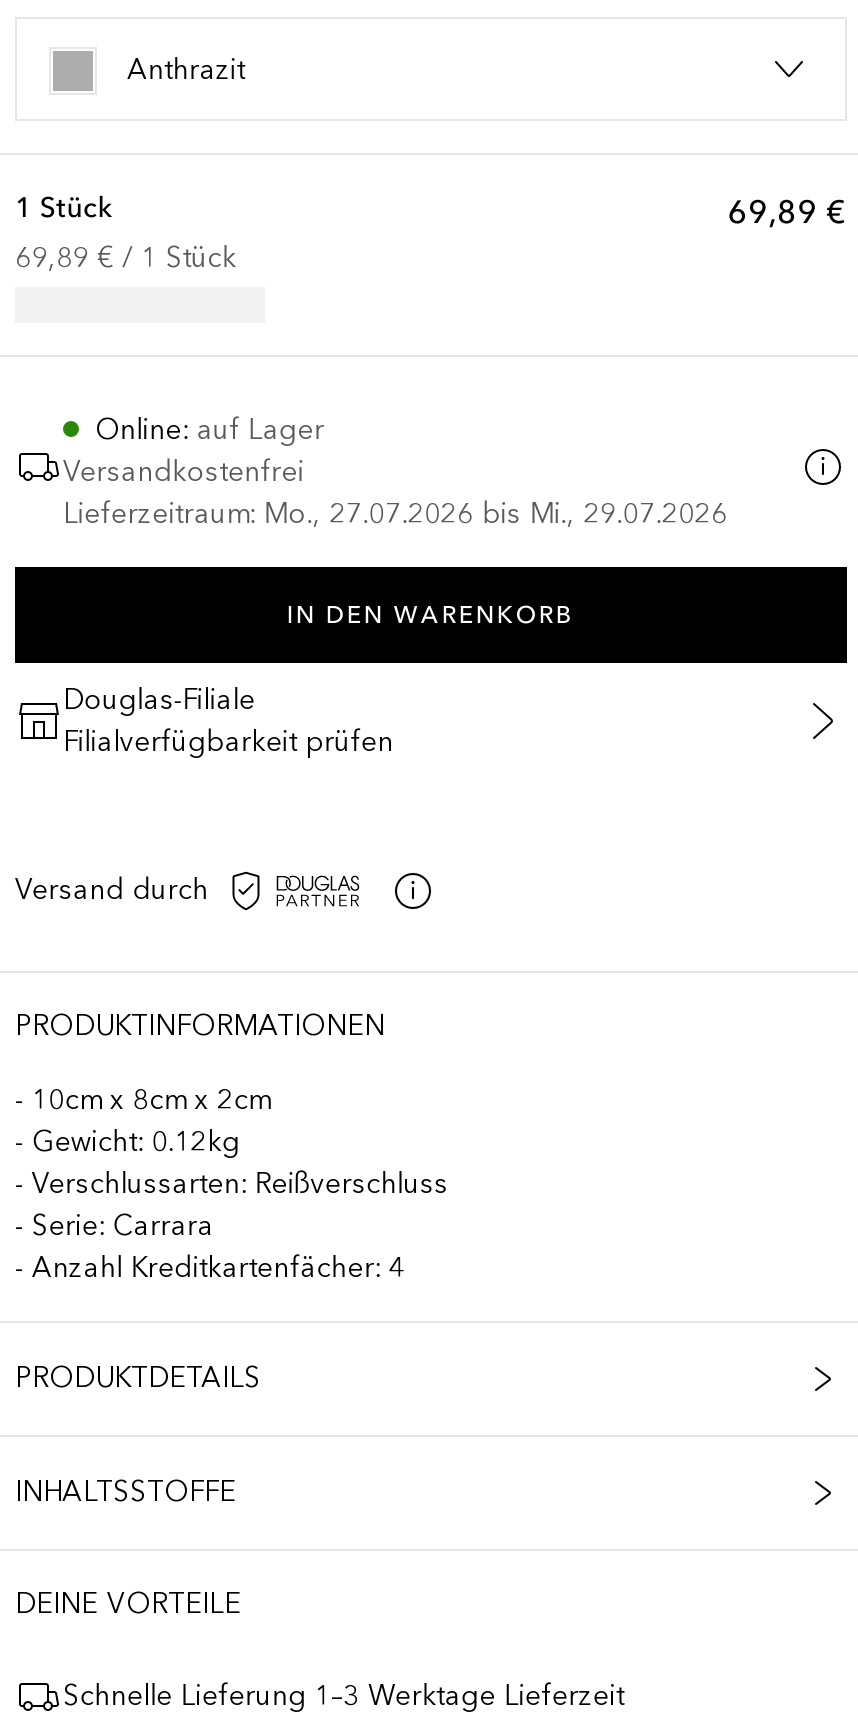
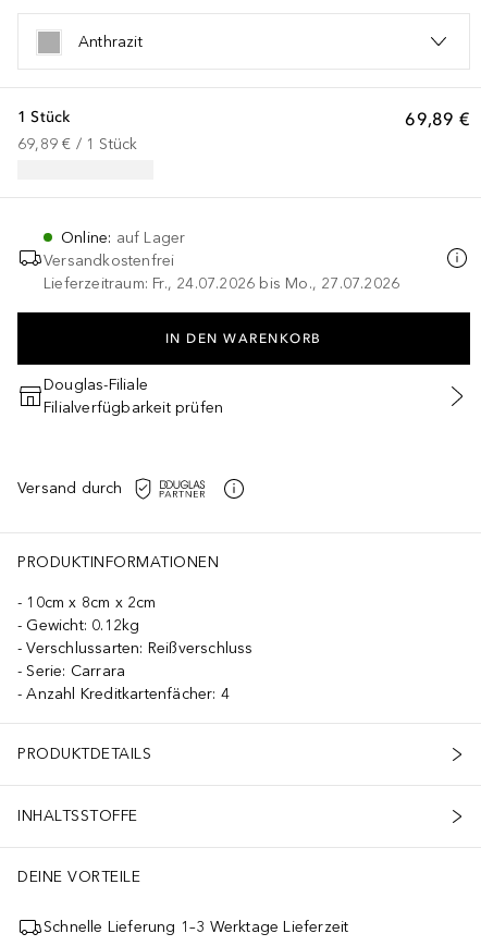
[63,497,727,531] Lieferzeitraum: Mo., 27.07.2026 bis Mi., 29.07.2026 -> [44,274,400,293] Lieferzeitraum: Fr., 24.07.2026 bis Mo., 27.07.2026

